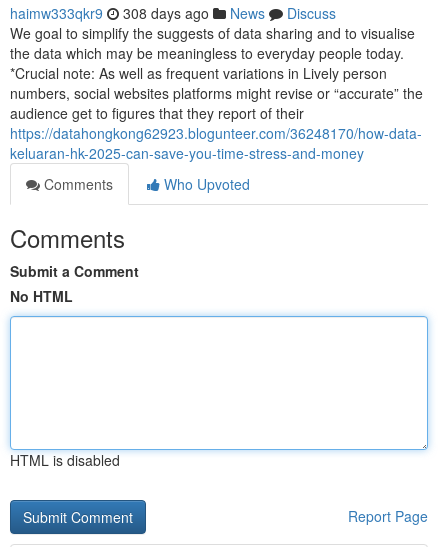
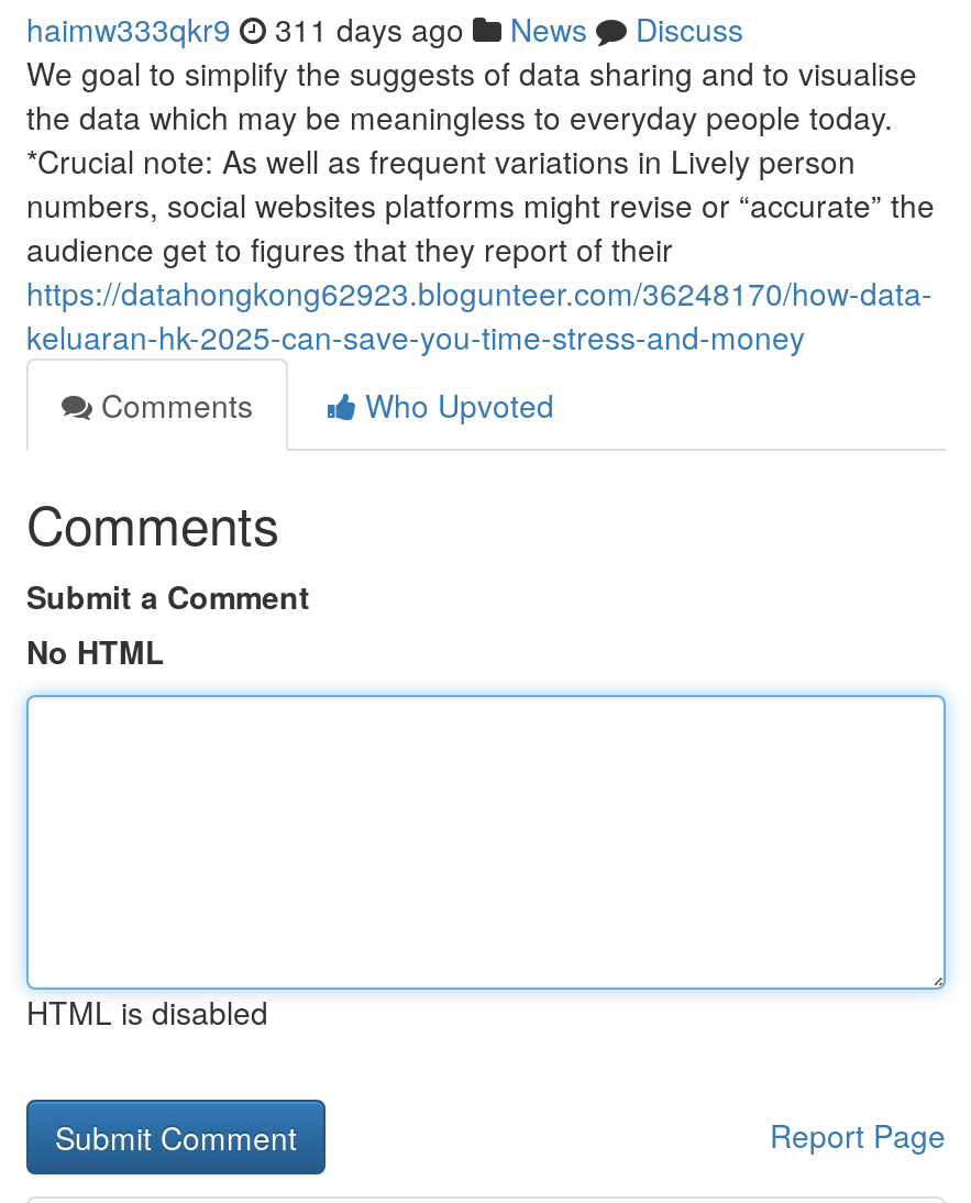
[10,3,336,23] haimw333qkr9 308 days ago News Discuss -> [26,7,743,51] haimw333qkr9 311 days ago News Discuss

